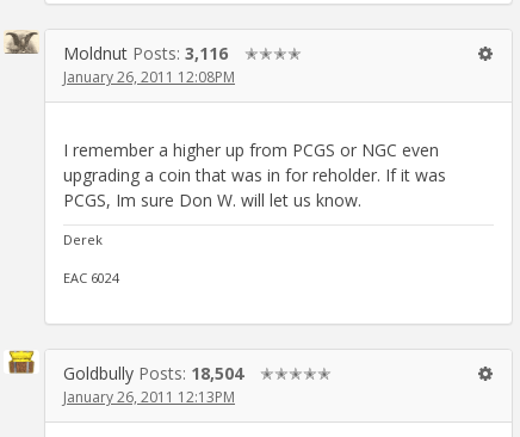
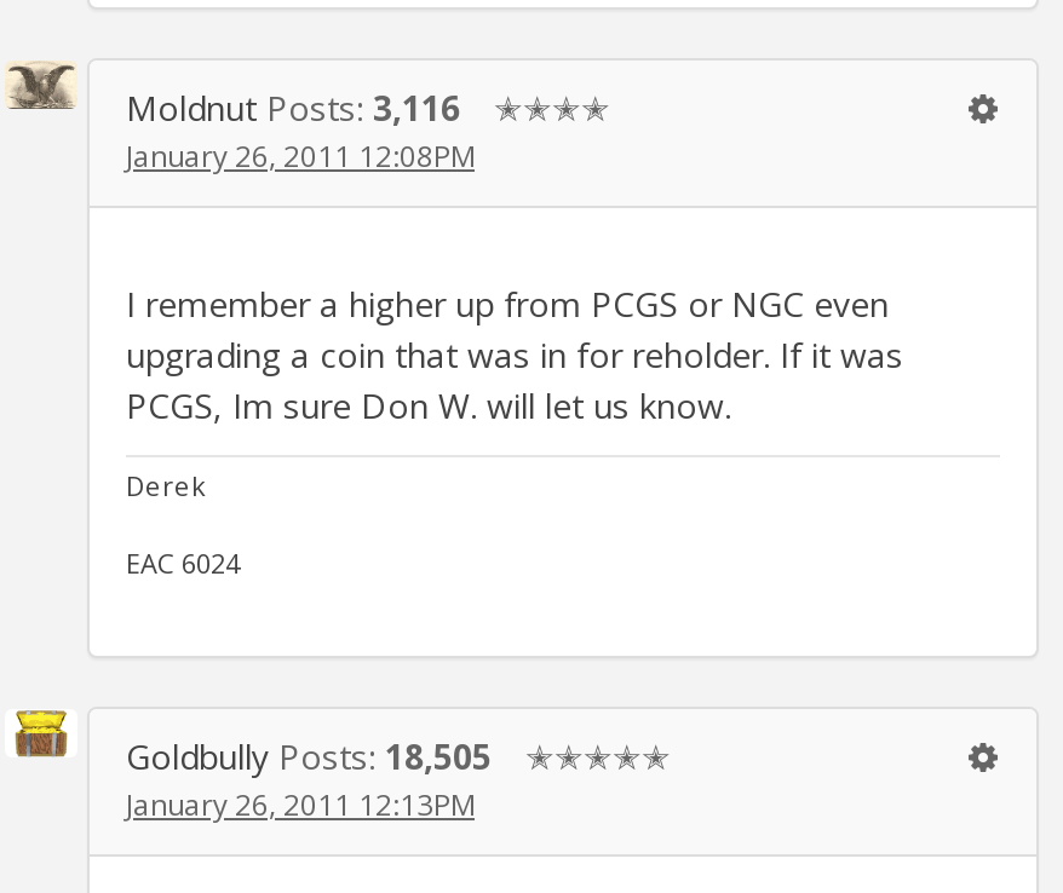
[63,361,243,384] Goldbully Posts: 18,504 -> [126,732,492,778] Goldbully Posts: 18,505

